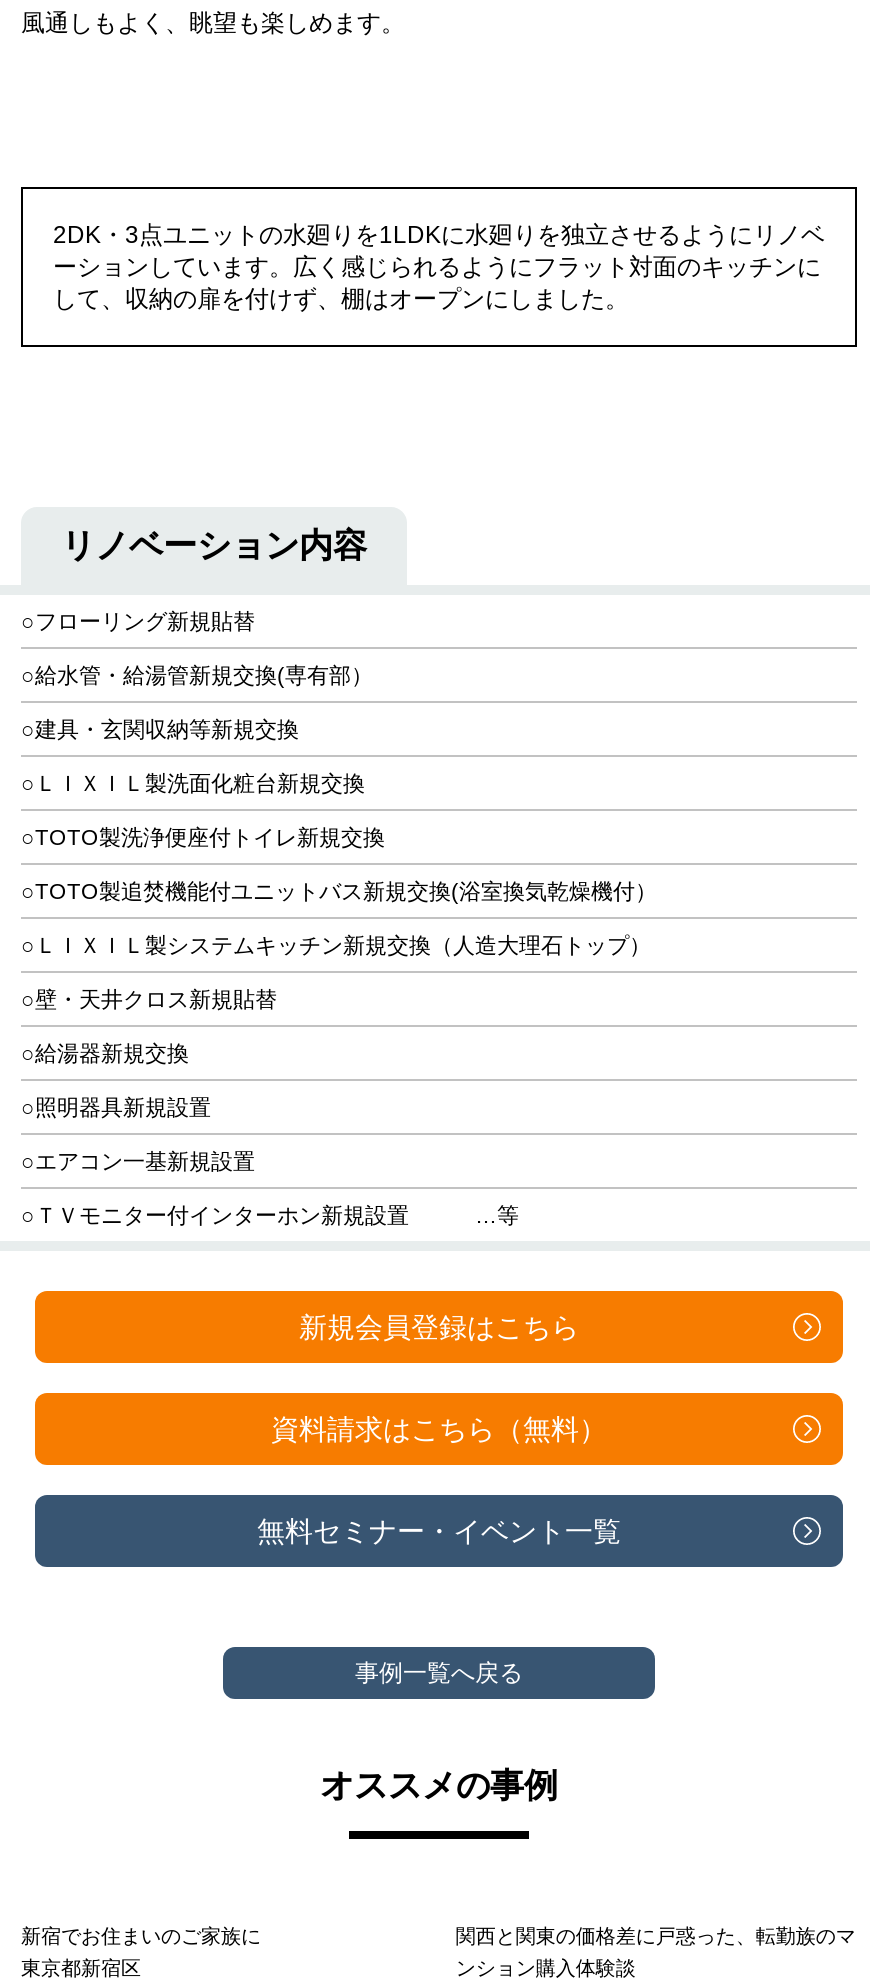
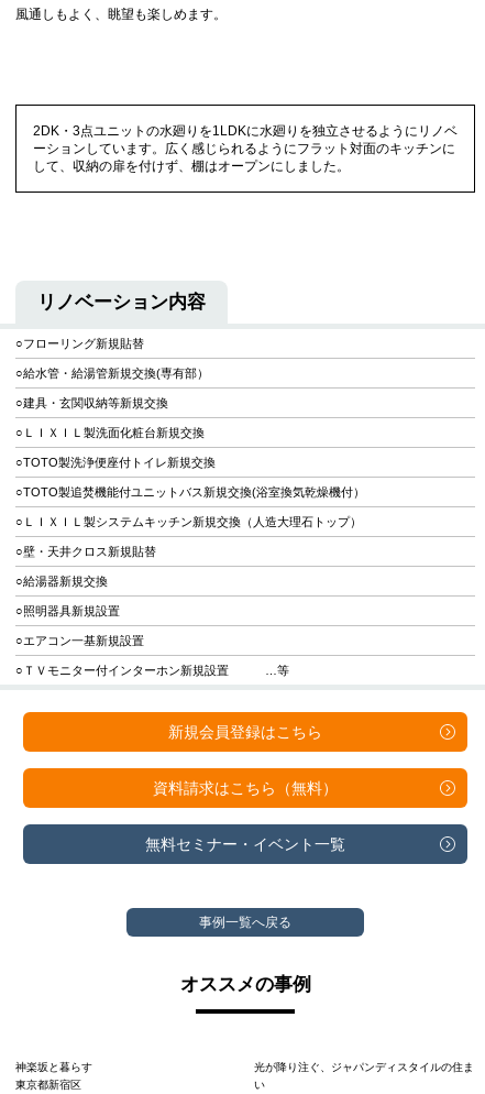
[21,1924,261,1946] 新宿でお住まいのご家族に -> [15,1061,92,1073] 神楽坂と暮らす
[456,1924,856,1946] 関西と関東の価格差に戸惑った、転勤族のマ -> [254,1061,474,1073] 光が降り注ぐ、ジャパンディスタイルの住ま
[456,1956,636,1978] ンション購入体験談 -> [254,1078,265,1090] い

